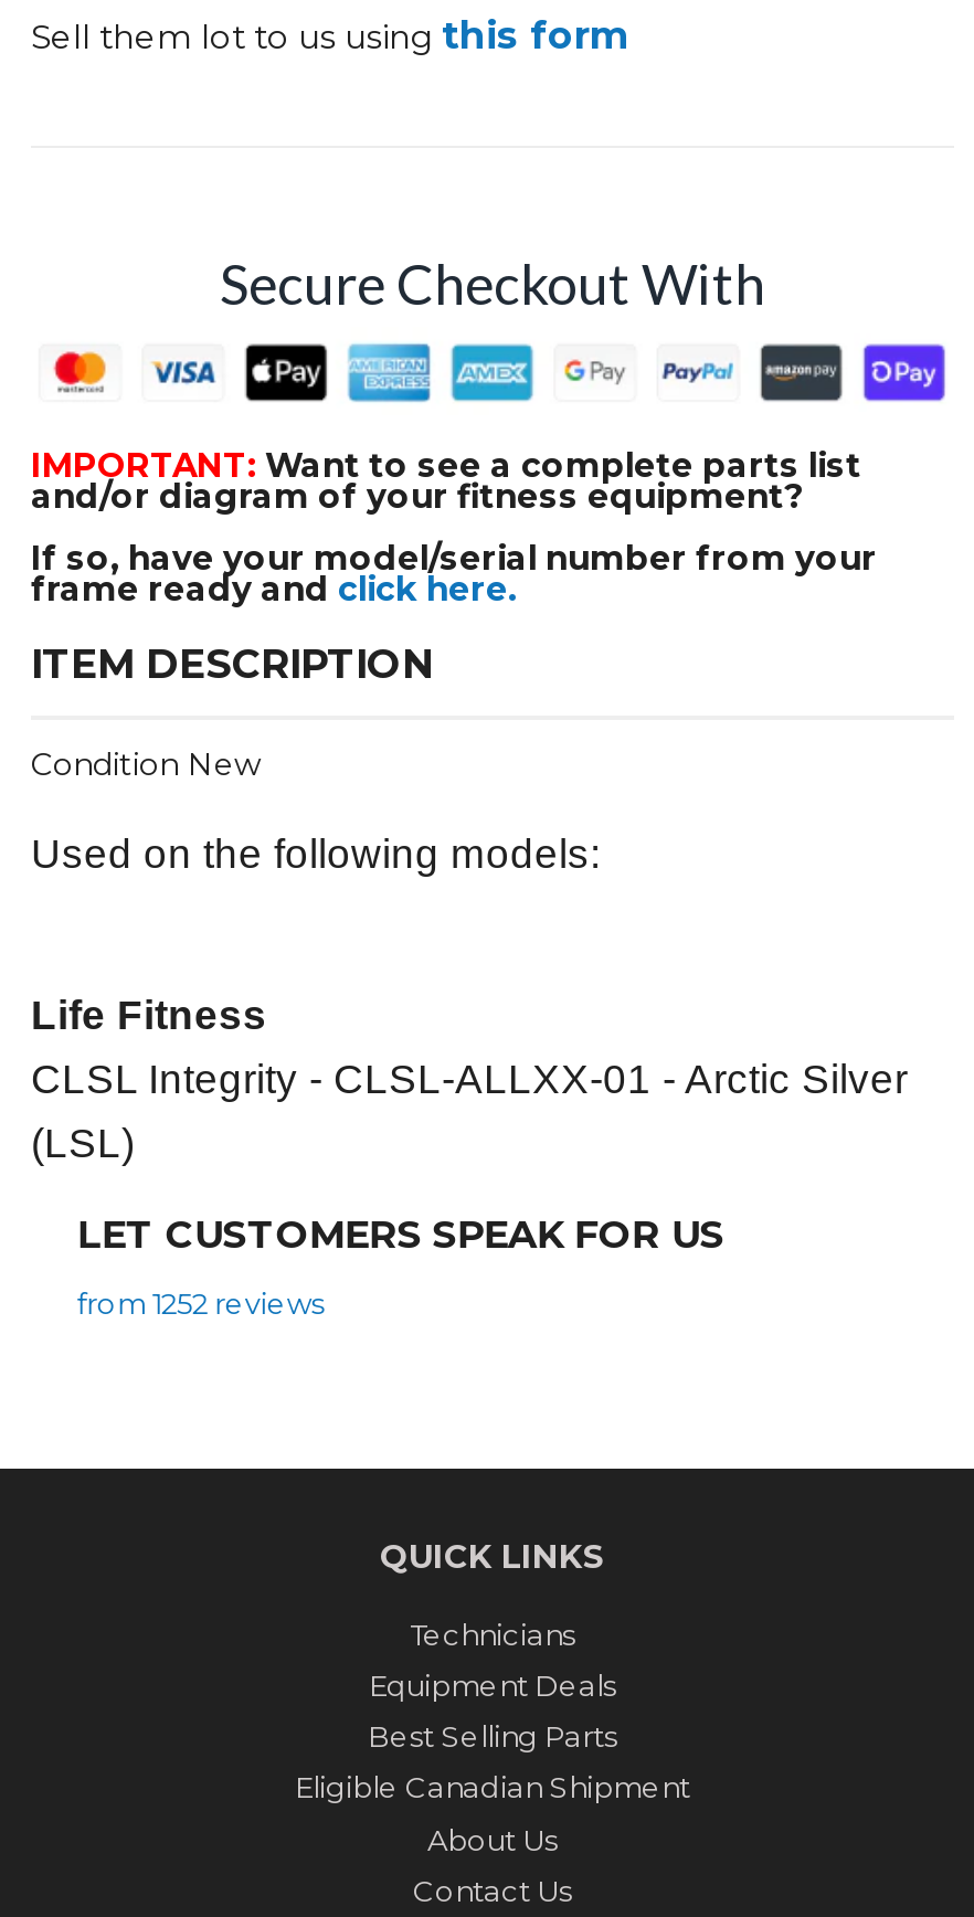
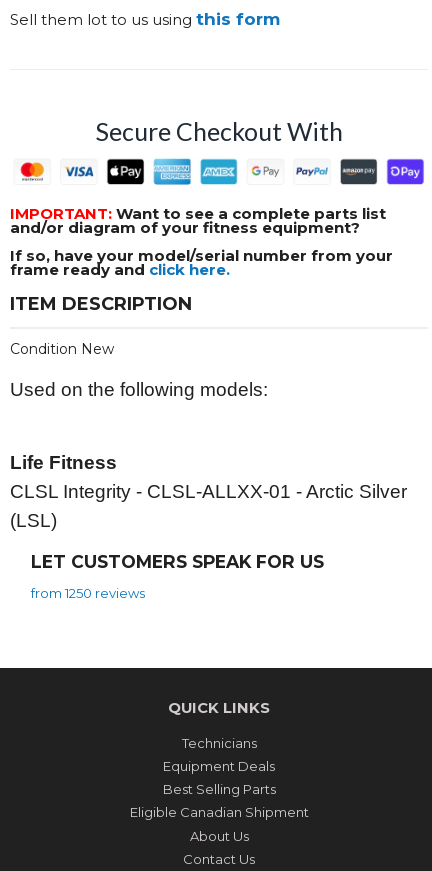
[77,1284,324,1320] from 1252 reviews -> [31,584,145,600] from 1250 reviews

